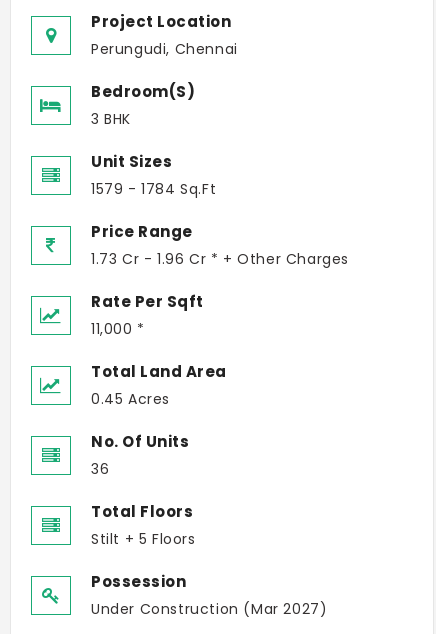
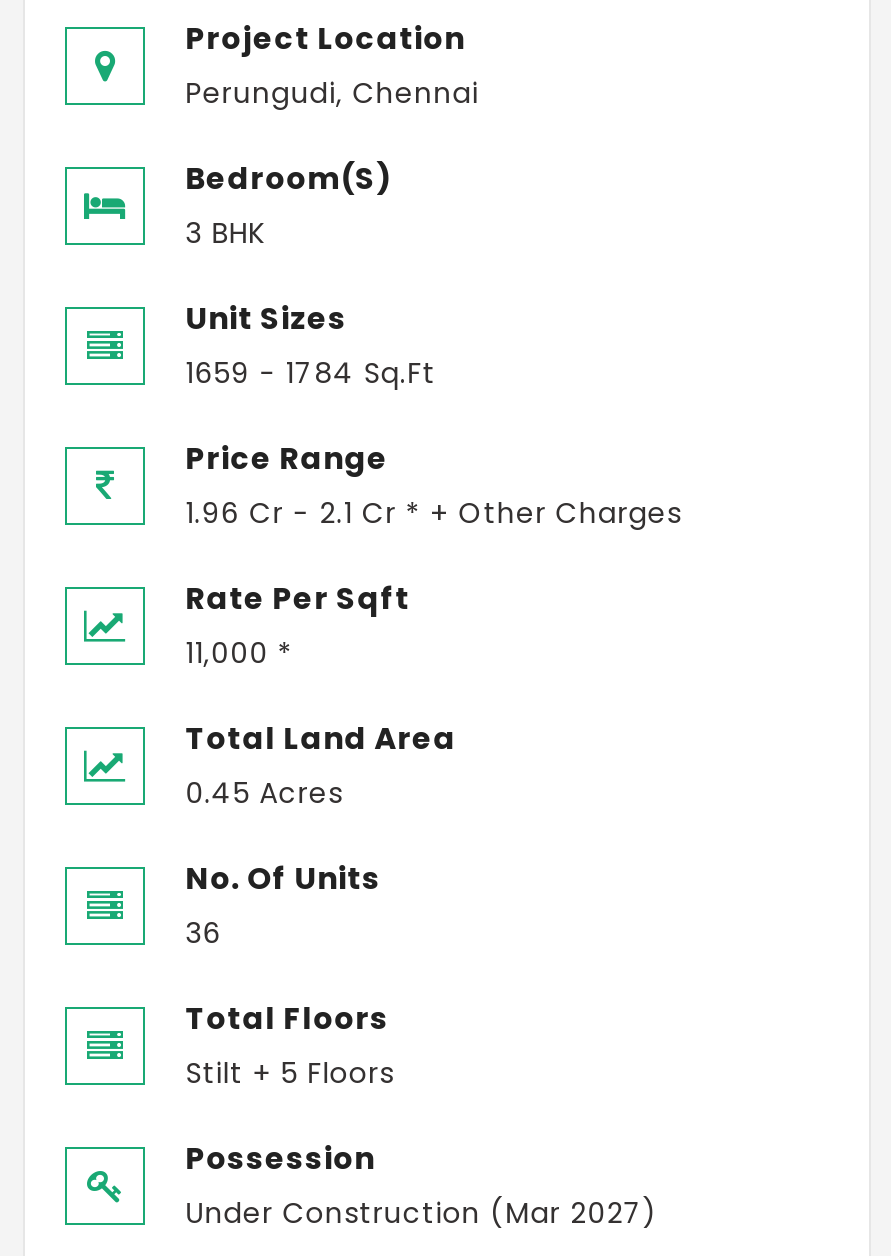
[91,179,216,199] 1579 - 1784 Sq.Ft -> [185,353,436,393] 1659 - 1784 Sq.Ft
[91,249,349,269] 1.73 Cr - 1.96 Cr * + Other Charges -> [185,493,682,533] 1.96 Cr - 2.1 Cr * + Other Charges

